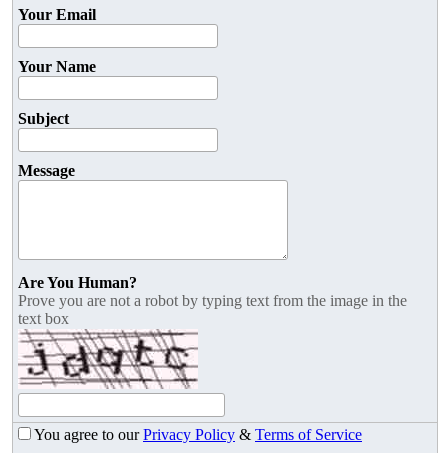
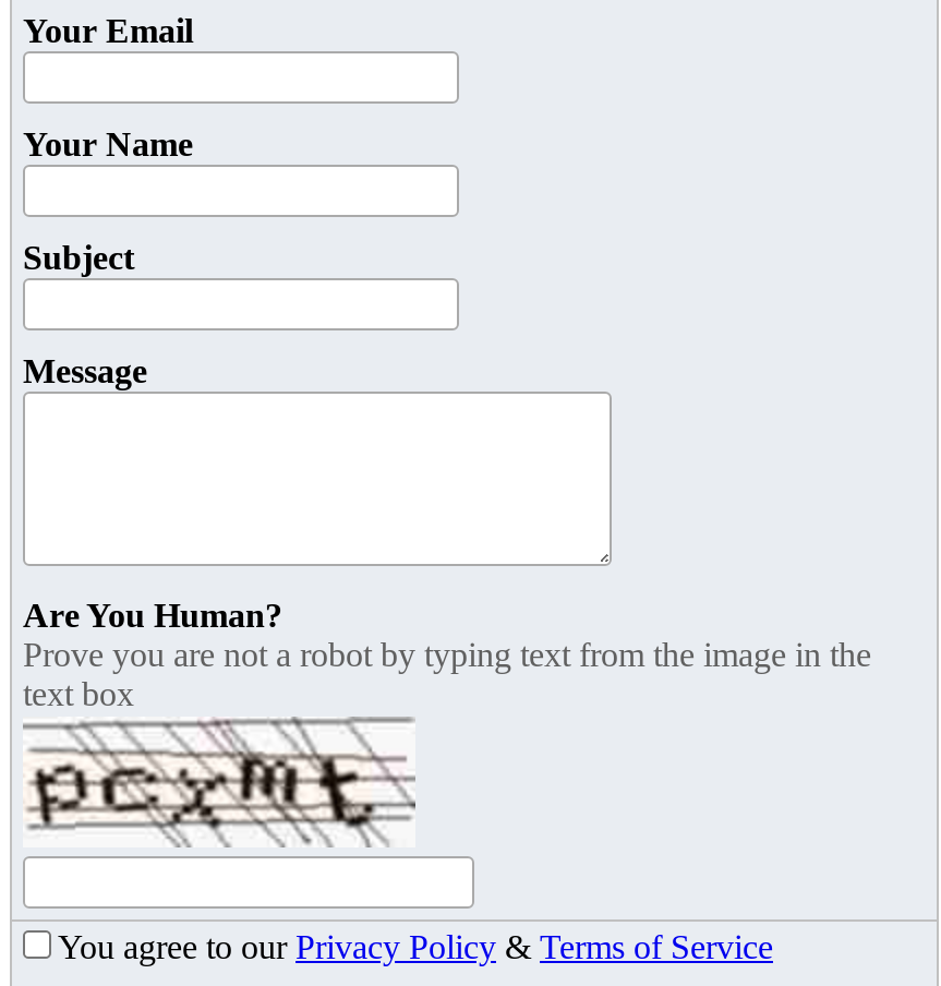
[18,329,198,389] [image] -> [23,717,418,847] [image]

